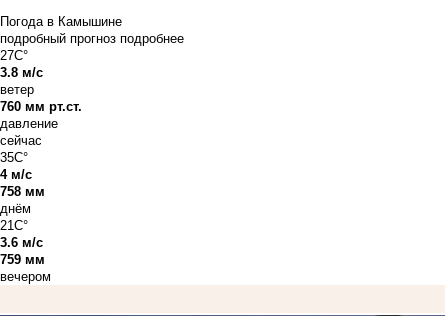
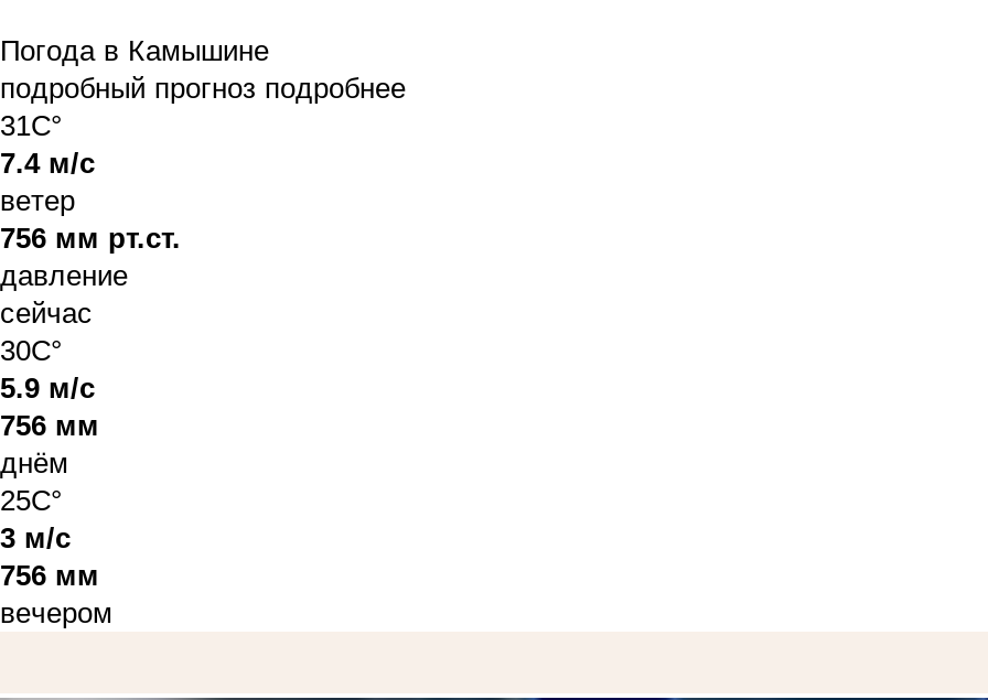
[0,48,43,80] 27C° | 3.8 м/с -> [0,109,95,180] 31C° | 7.4 м/с
[0,99,82,114] 760 мм рт.ст. -> [0,222,181,255] 756 мм рт.ст.
[0,150,45,199] 35C° | 4 м/с | 758 мм -> [0,334,99,442] 30C° | 5.9 м/с | 756 мм
[0,218,45,267] 21C° | 3.6 м/с | 759 мм -> [0,484,99,592] 25C° | 3 м/с | 756 мм

